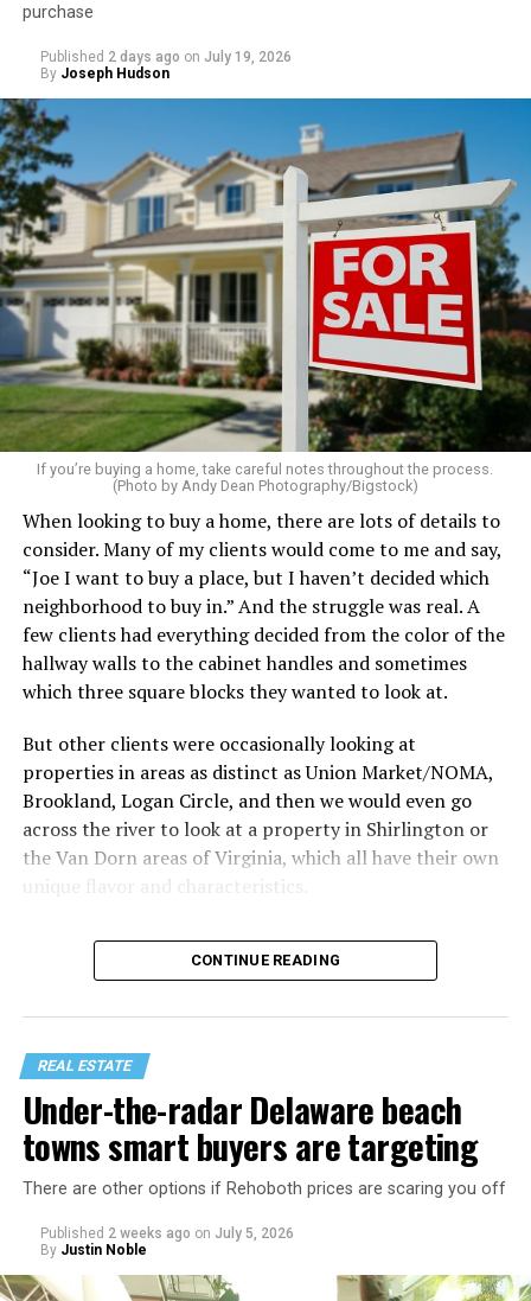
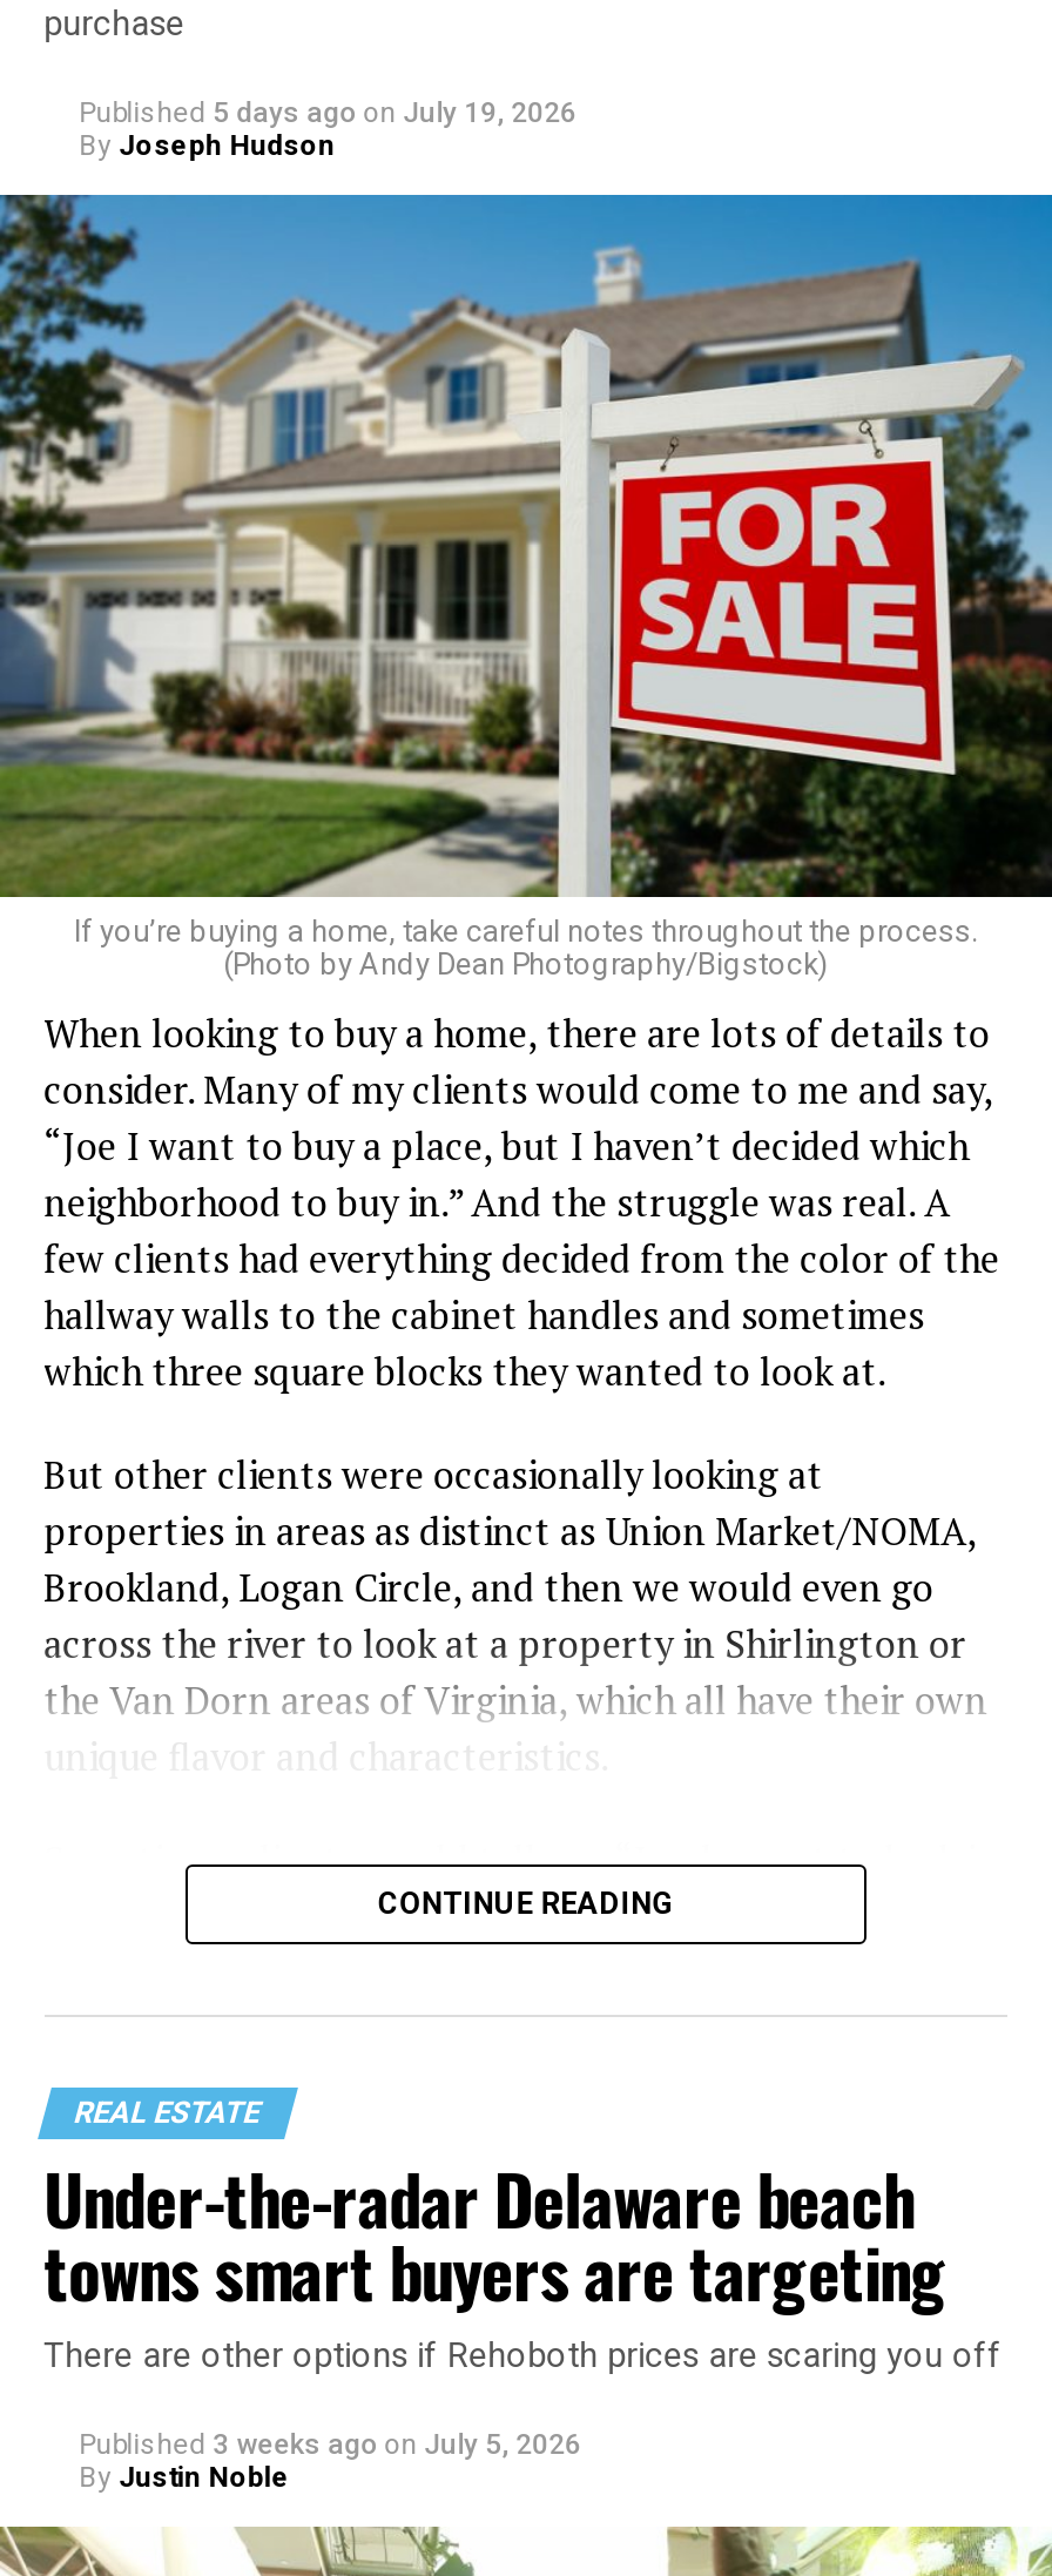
[40,49,291,66] Published 2 days ago on July 19, 2026 -> [79,97,577,130] Published 5 days ago on July 19, 2026
[40,1225,294,1242] Published 2 weeks ago on July 5, 2026 -> [79,2427,582,2460] Published 3 weeks ago on July 5, 2026

